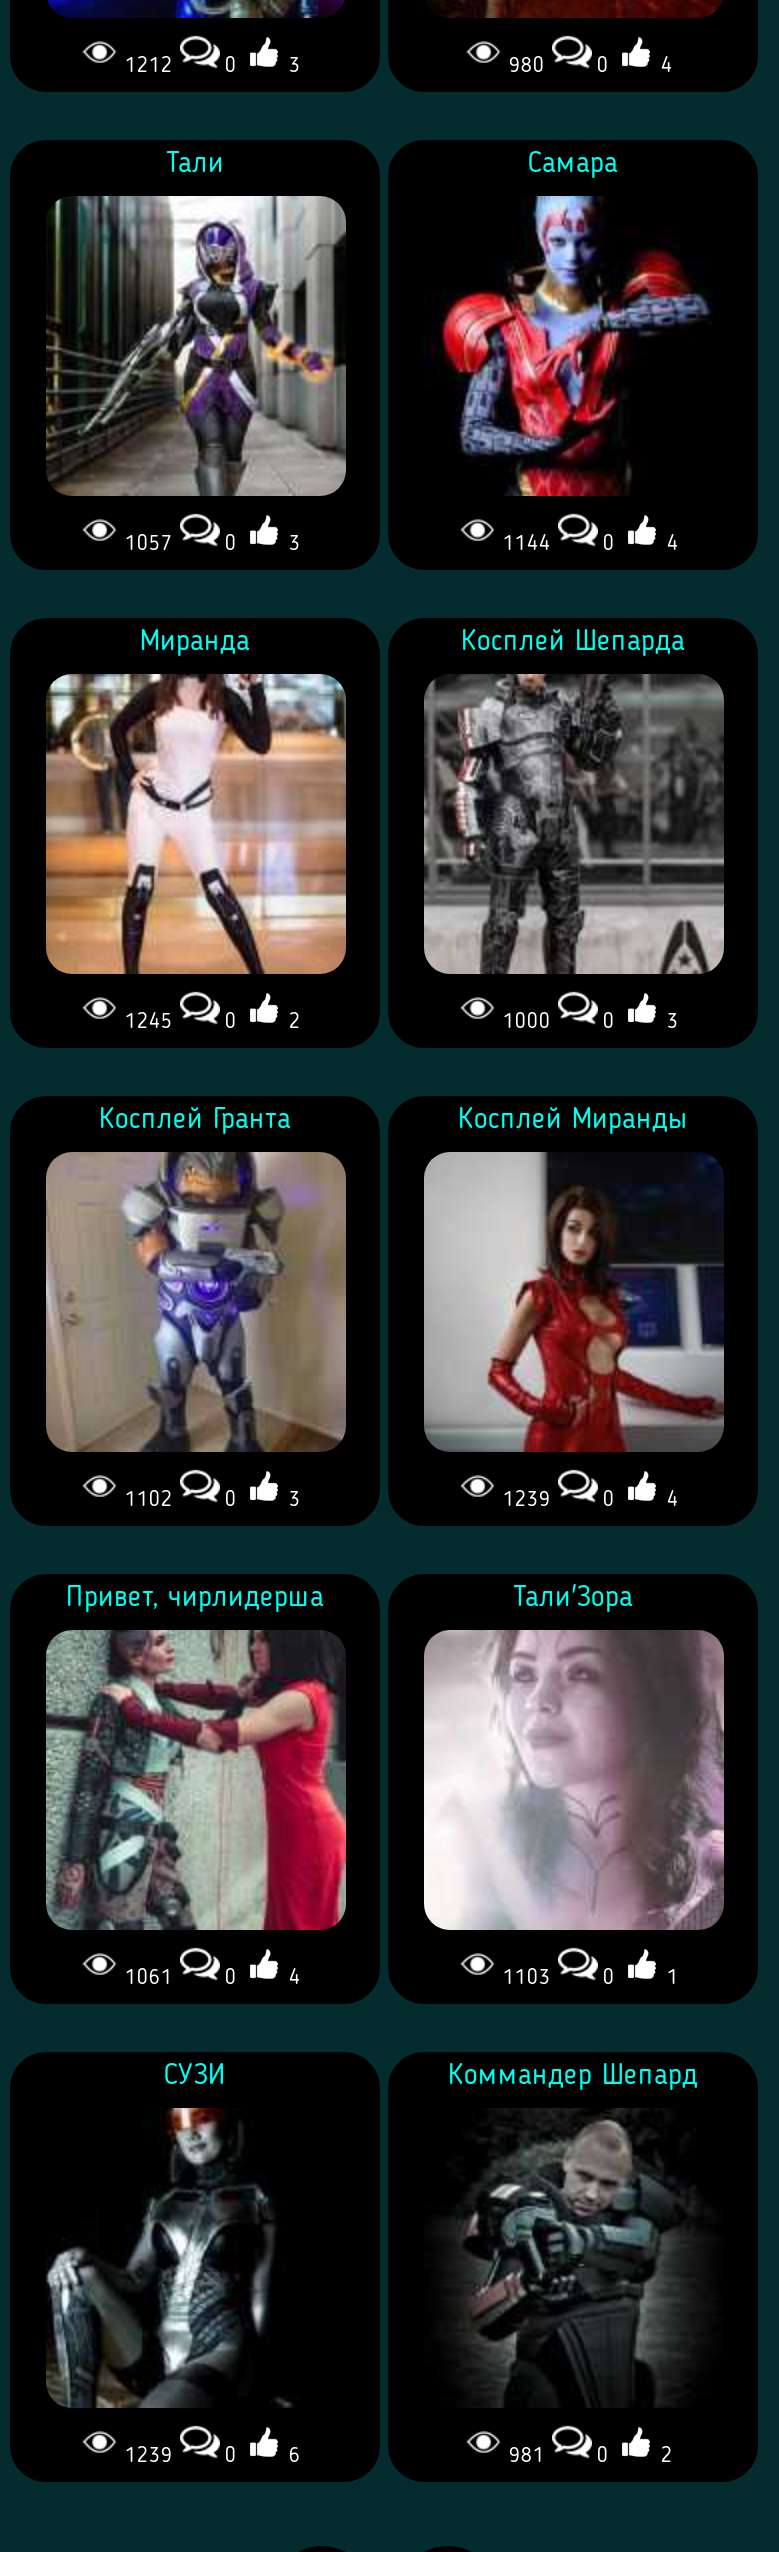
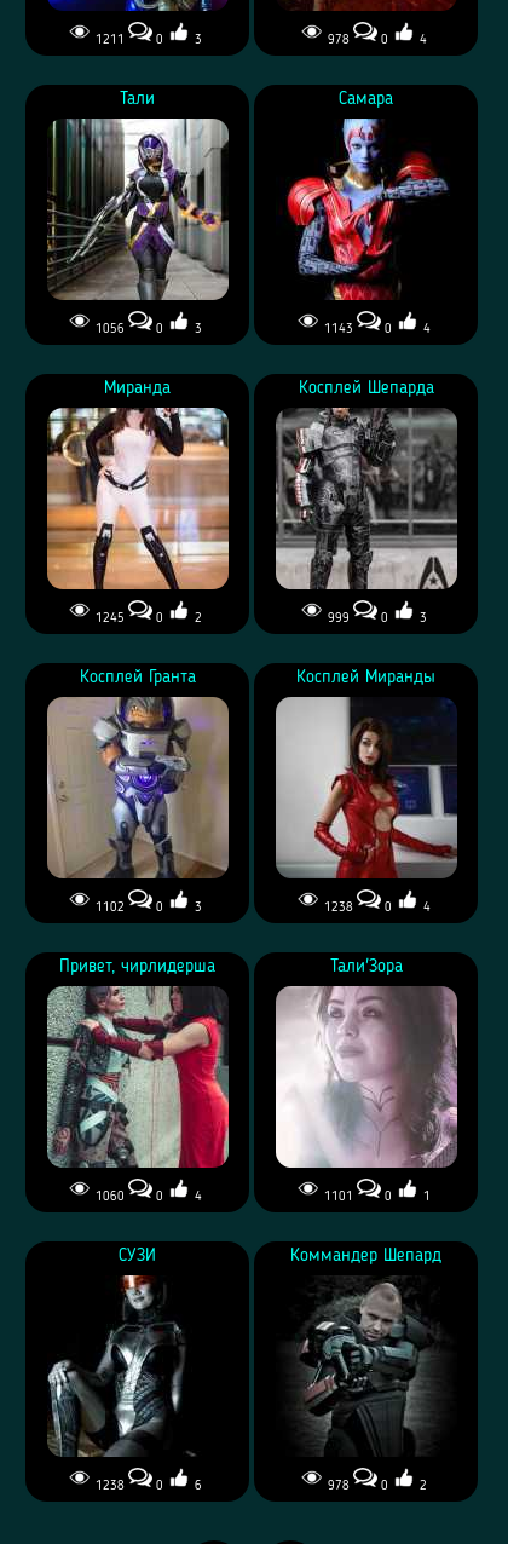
[125,56,173,78] 1212 -> [95,34,124,47] 1211
[509,56,545,78] 980 -> [327,34,349,47] 978
[125,534,173,556] 1057 -> [95,323,124,336] 1056
[503,534,551,556] 1144 -> [324,323,353,336] 1143
[503,1012,551,1034] 1000 -> [327,612,349,626] 999
[503,1490,551,1512] 1239 -> [324,901,353,915] 1238
[125,1968,173,1990] 1061 -> [95,1191,124,1204] 1060
[503,1968,551,1990] 1103 -> [324,1191,353,1204] 1101
[125,2446,173,2468] 1239 -> [95,1480,124,1493] 1238
[509,2446,545,2468] 981 -> [327,1480,349,1493] 978

